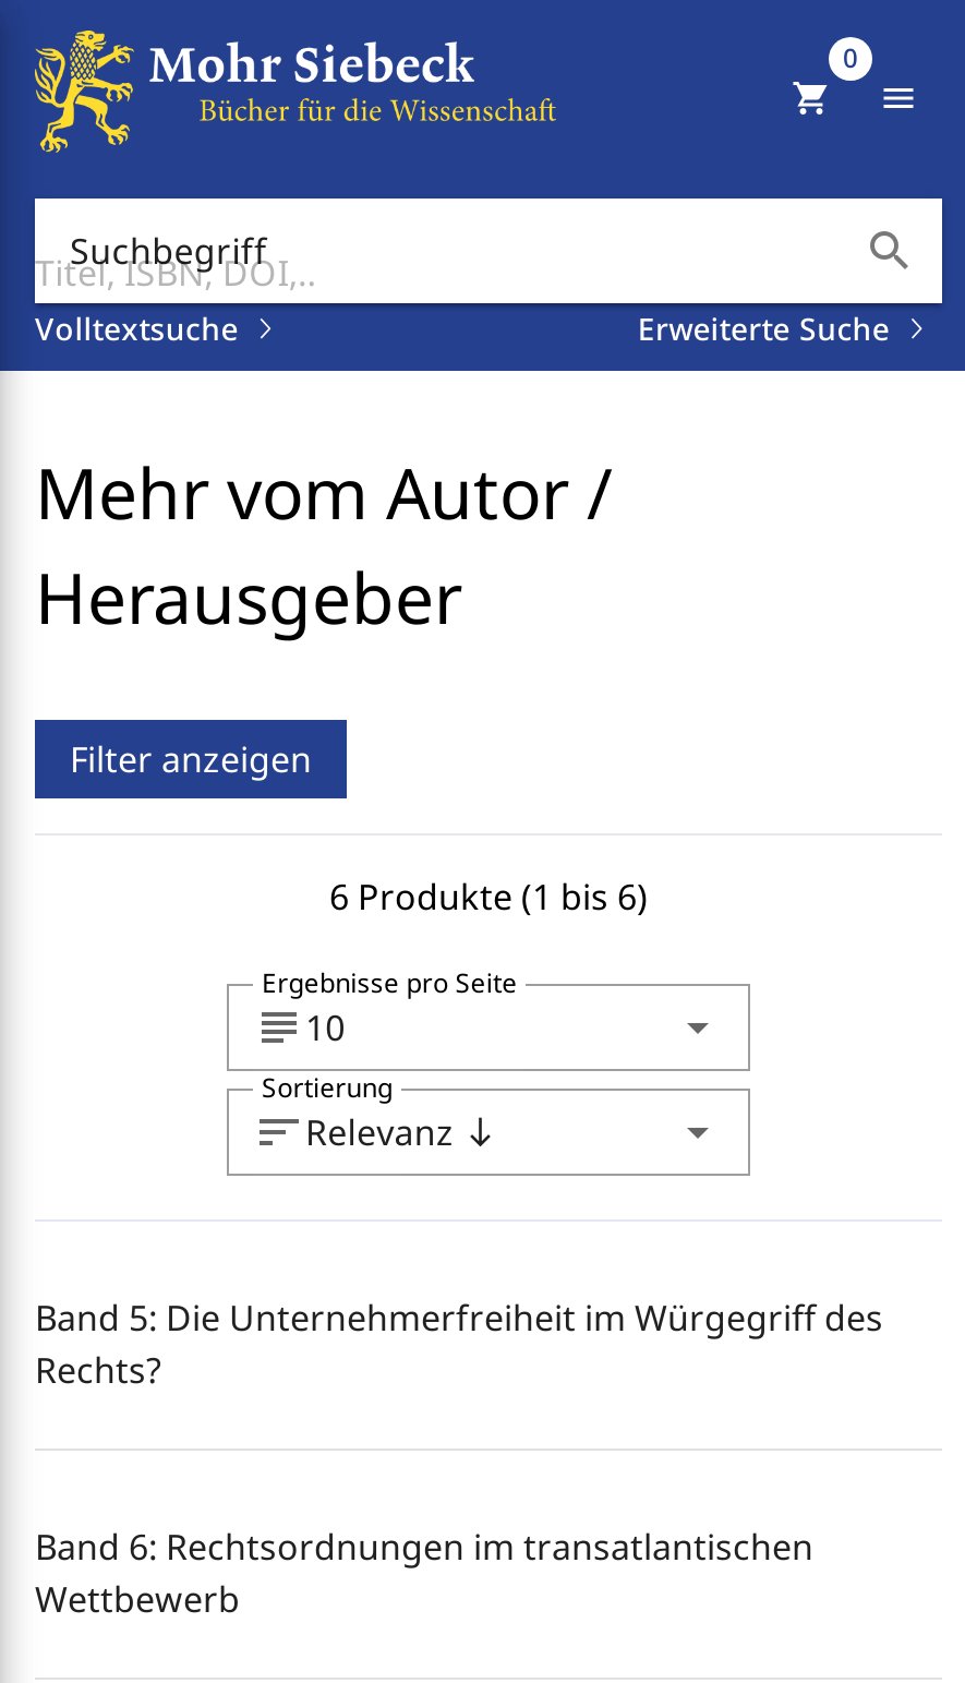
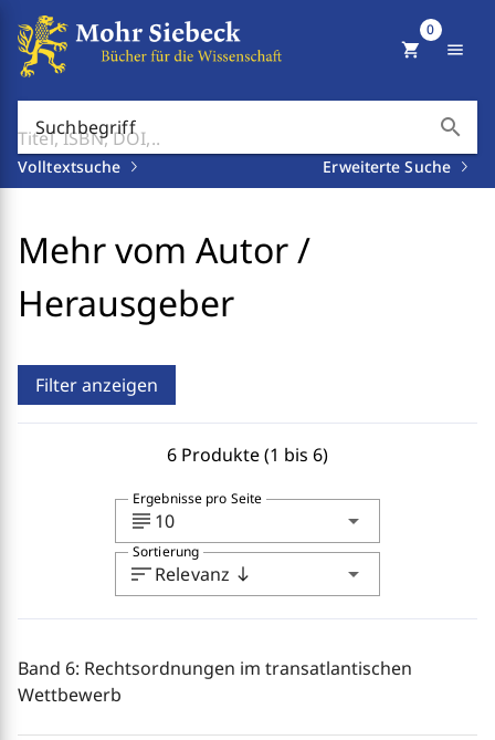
[35,1294,883,1394] Band 5: Die Unternehmerfreiheit im Würgegriff des | Rechts? -> none

